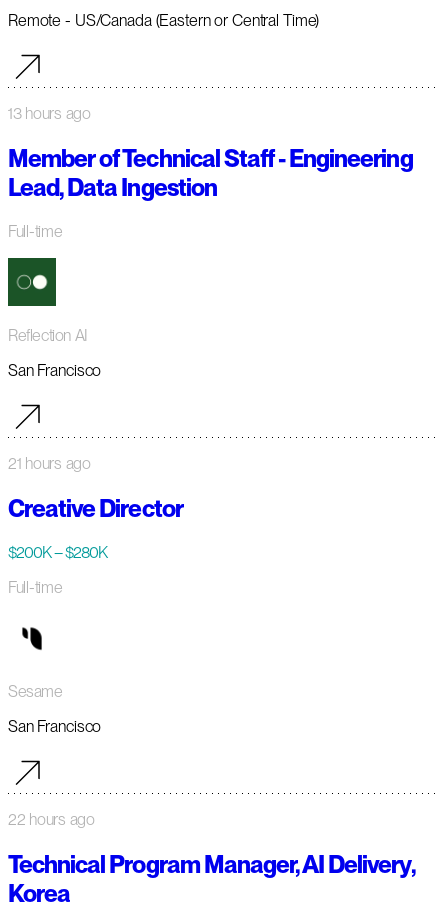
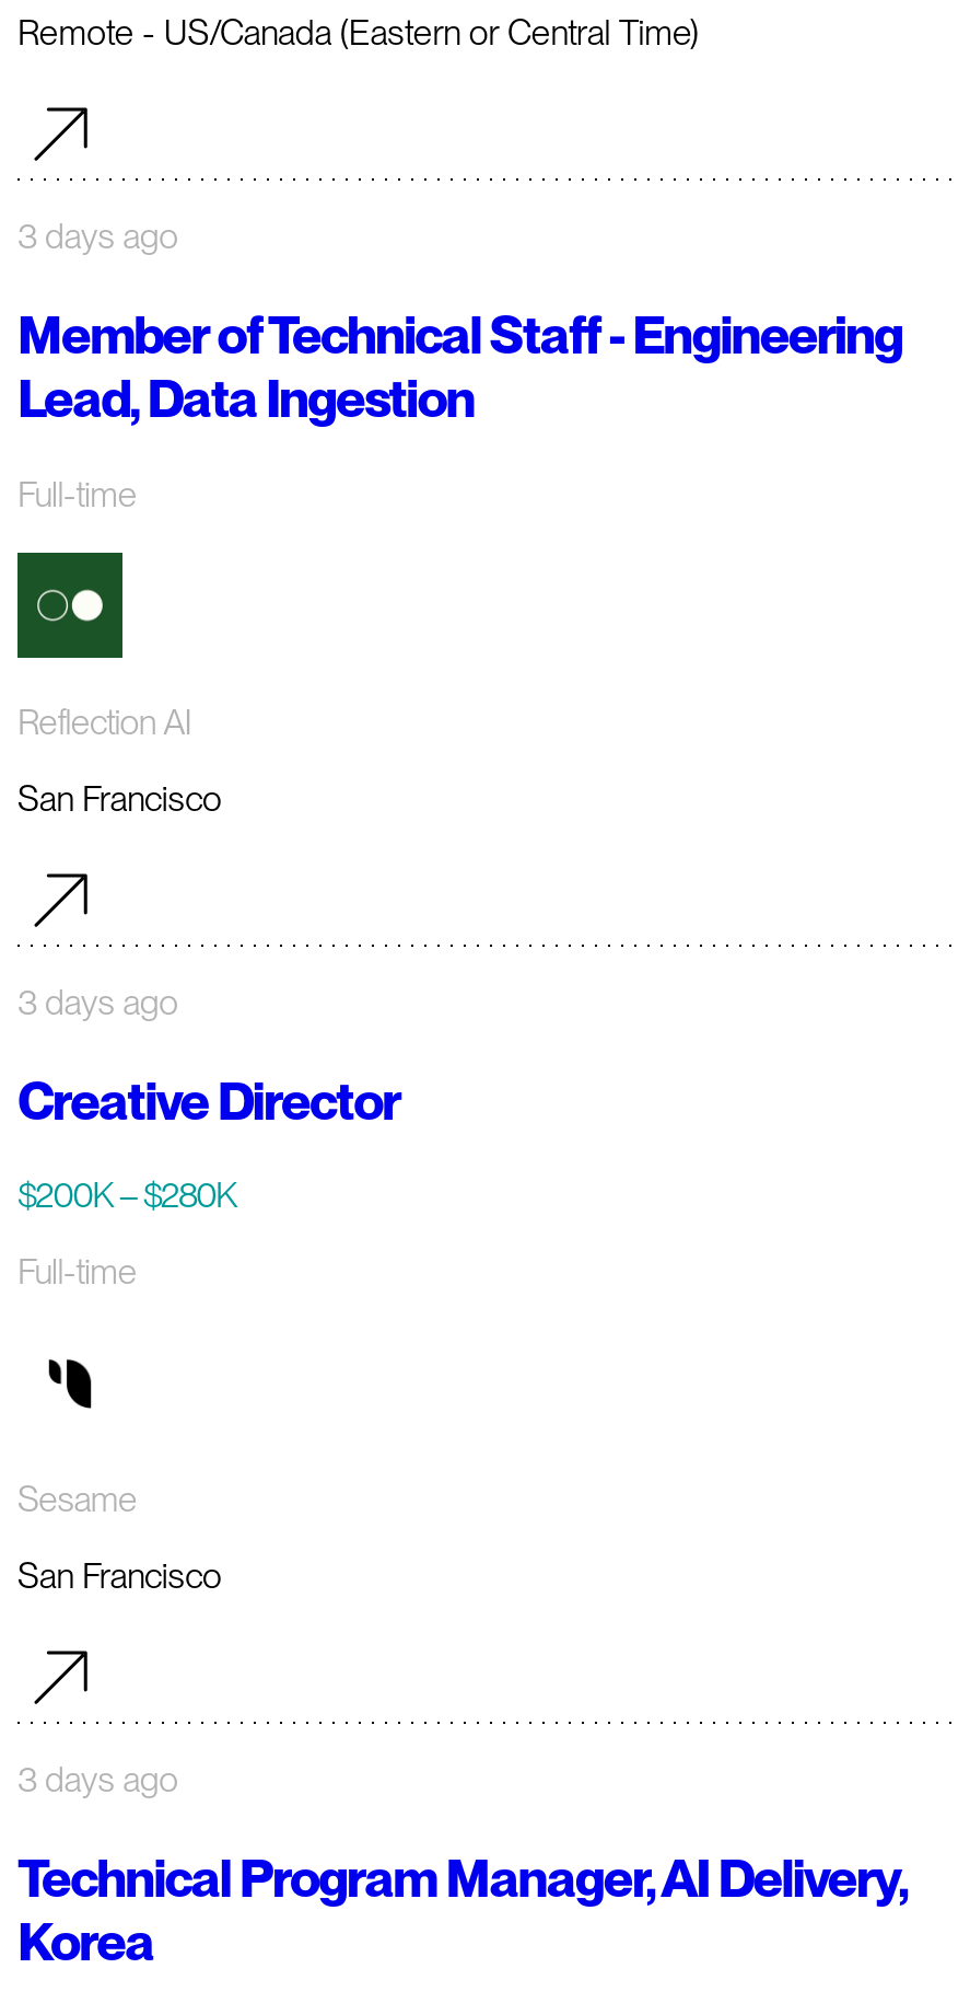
[8,104,91,123] 13 hours ago -> [17,215,178,256] 3 days ago
[8,454,91,473] 21 hours ago -> [17,980,178,1022] 3 days ago
[8,810,95,829] 22 hours ago -> [17,1760,178,1801] 3 days ago

